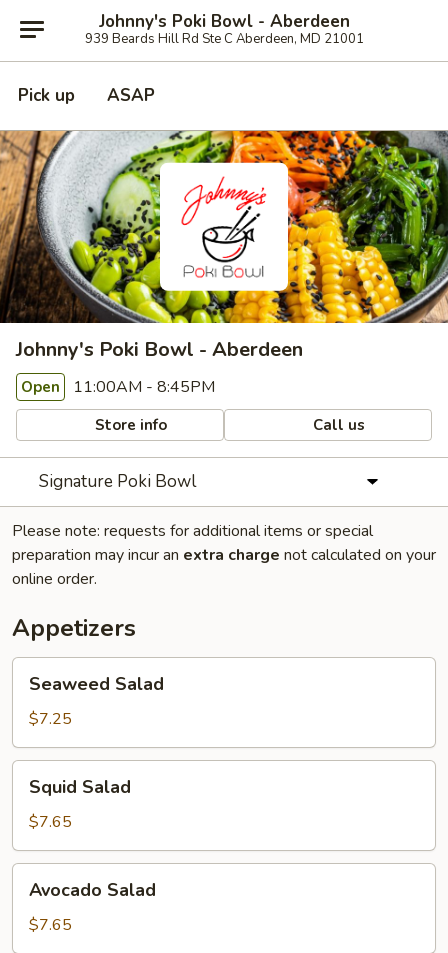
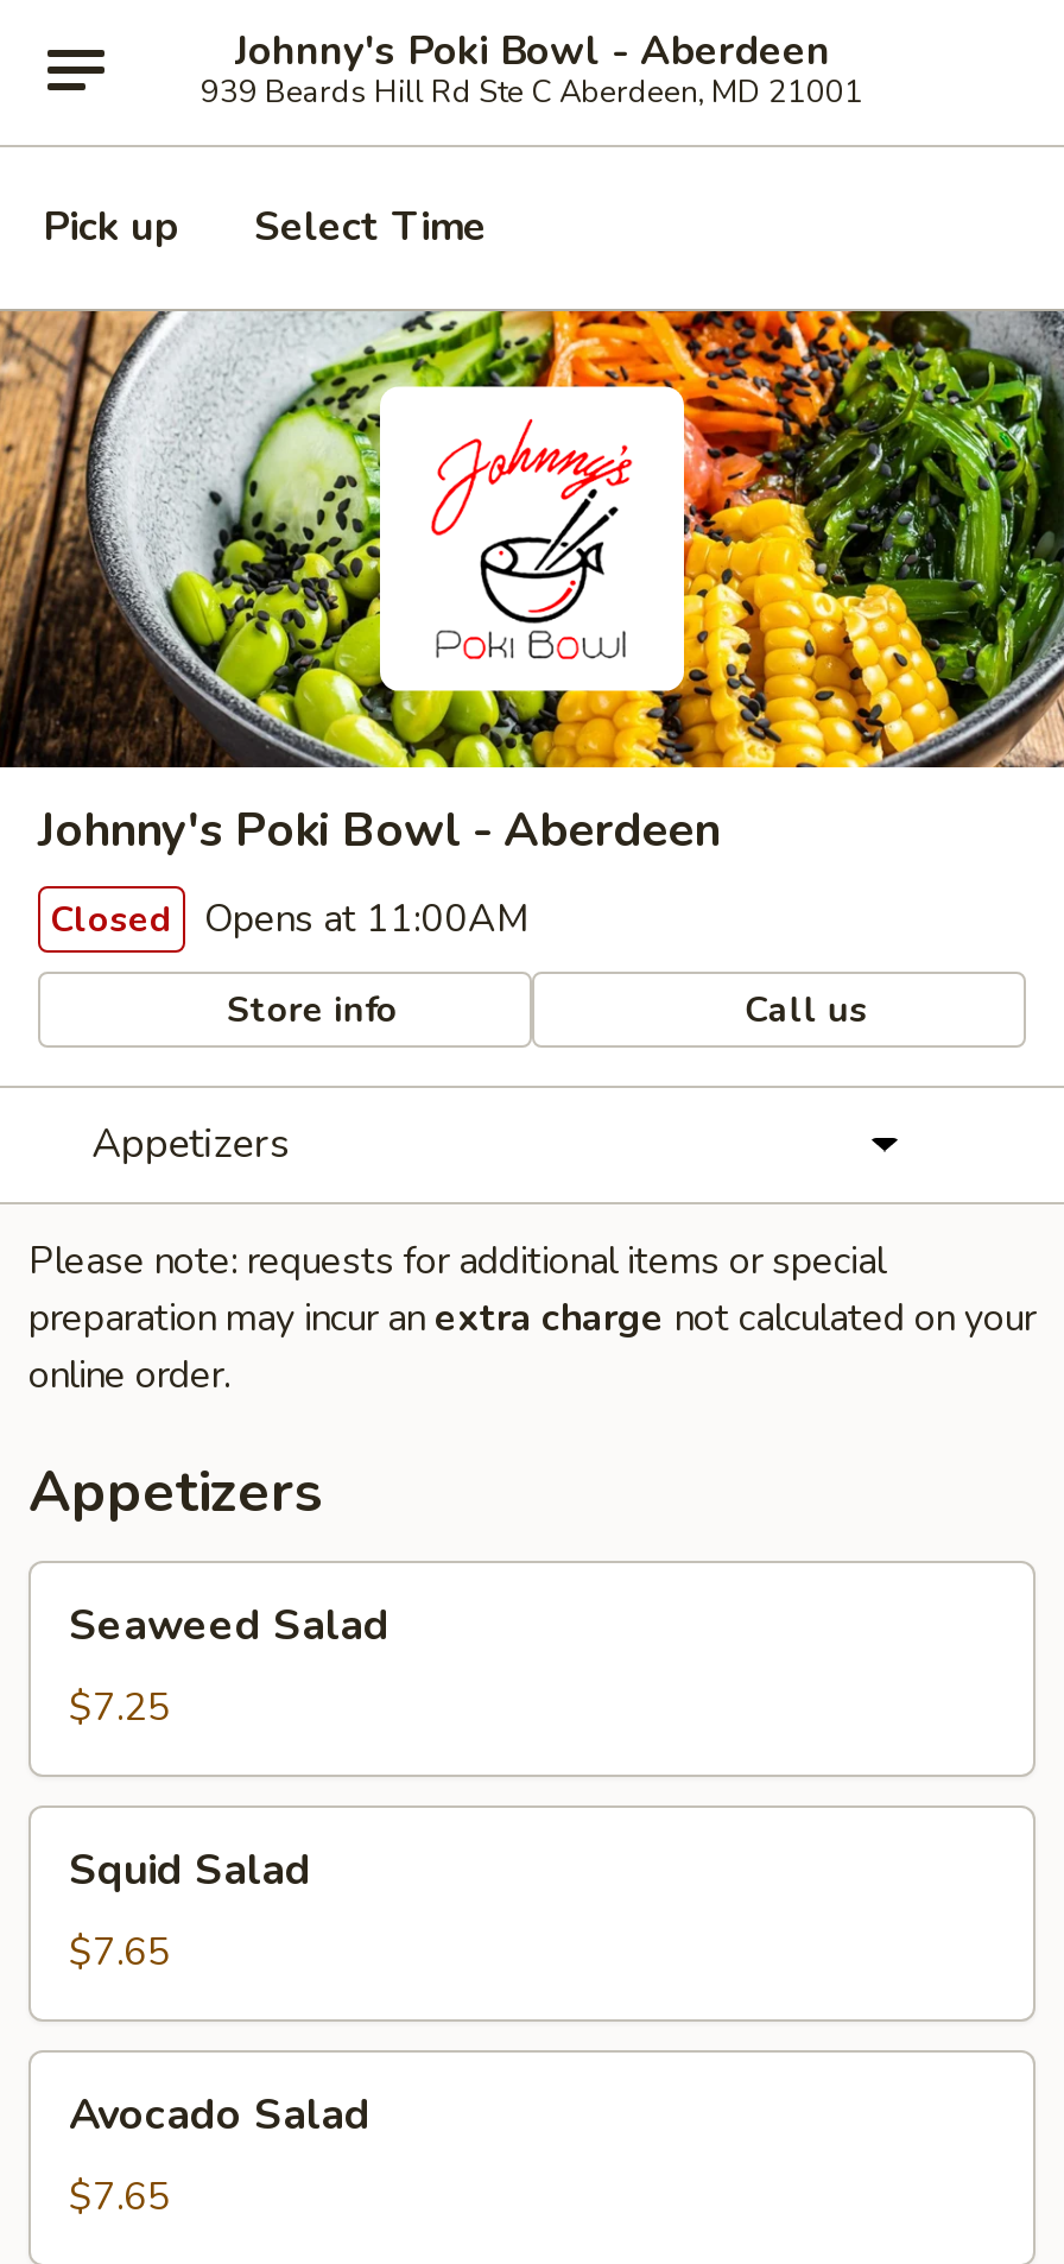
[107,84,155,107] ASAP -> [254,200,487,254] Select Time
[21,376,215,398] Open 11:00AM - 8:45PM -> [50,893,530,946] Closed Opens at 11:00AM
[39,470,196,493] Signature Poki Bowl -> [92,1117,289,1171] Appetizers

